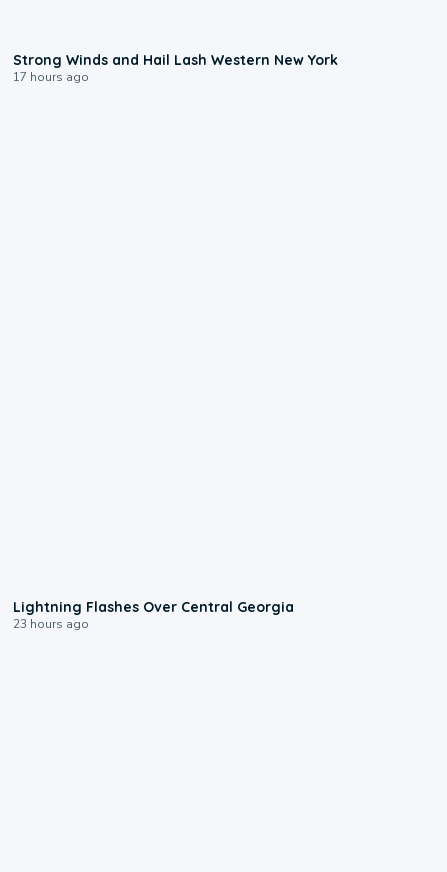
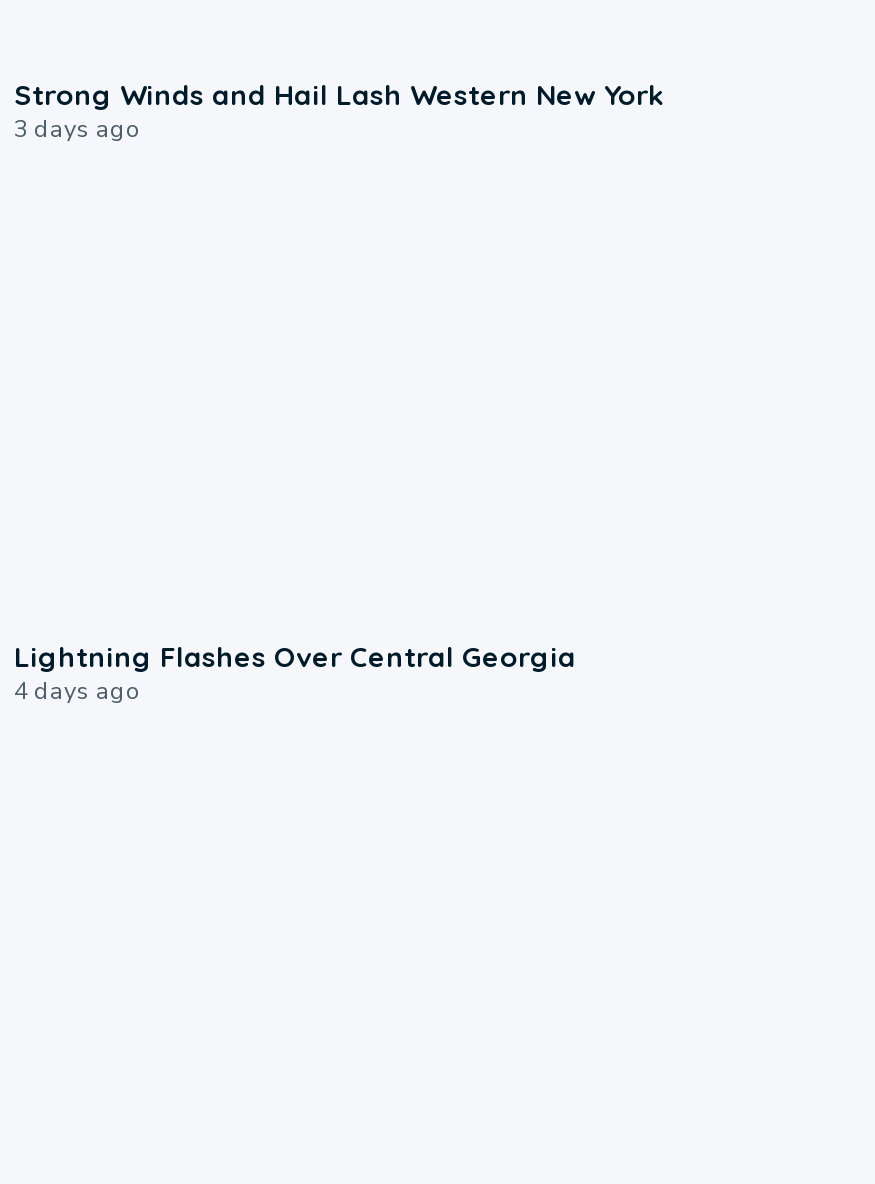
[13,69,89,85] 17 hours ago -> [14,113,142,145] 3 days ago
[13,616,89,632] 23 hours ago -> [14,675,142,707] 4 days ago

